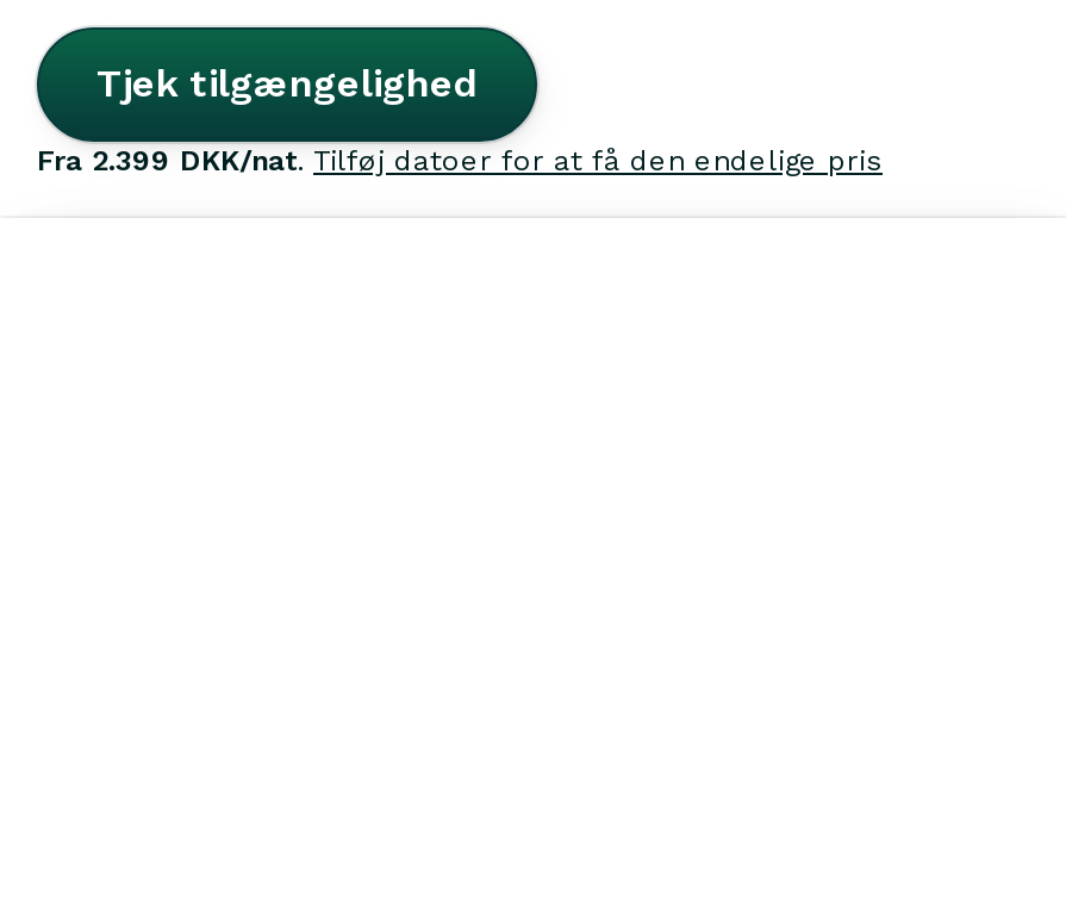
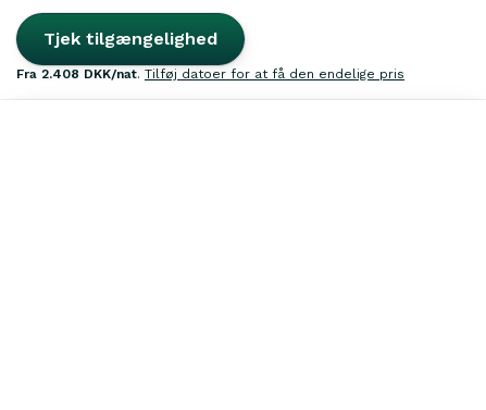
[54,144,883,178] fra 2.399 DKK/nat. Tilføj datoer for at få den endelige pris -> [24,66,404,82] fra 2.408 DKK/nat. Tilføj datoer for at få den endelige pris

